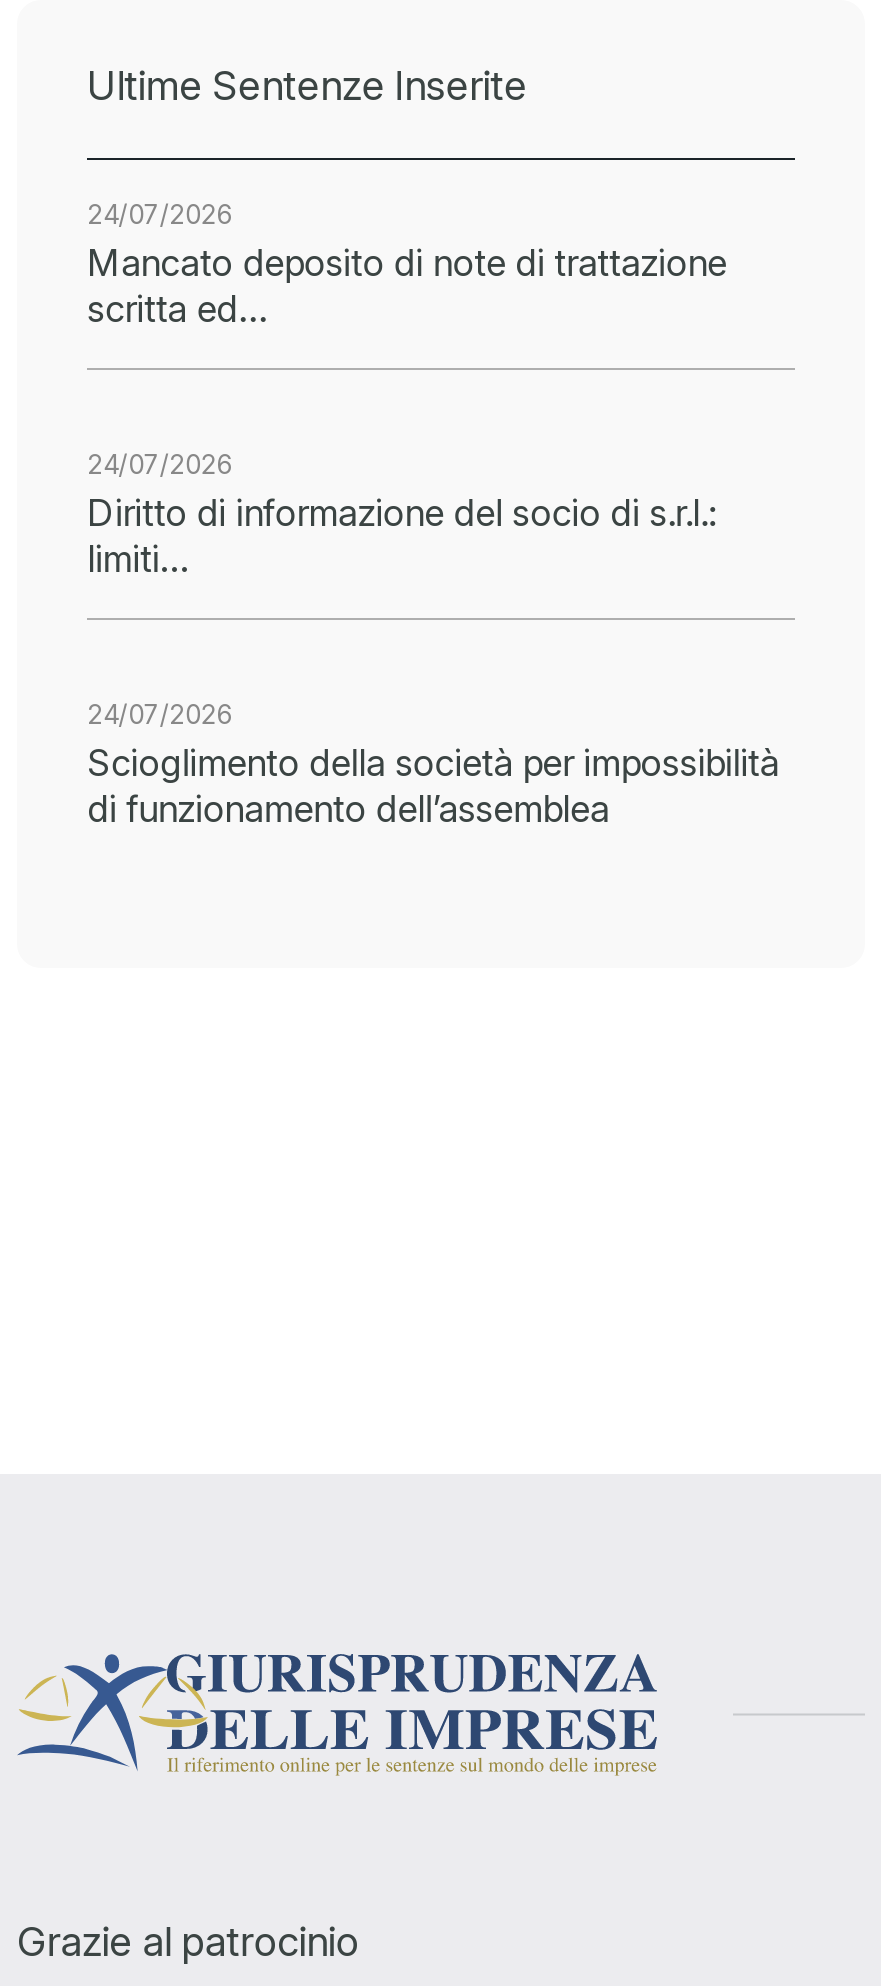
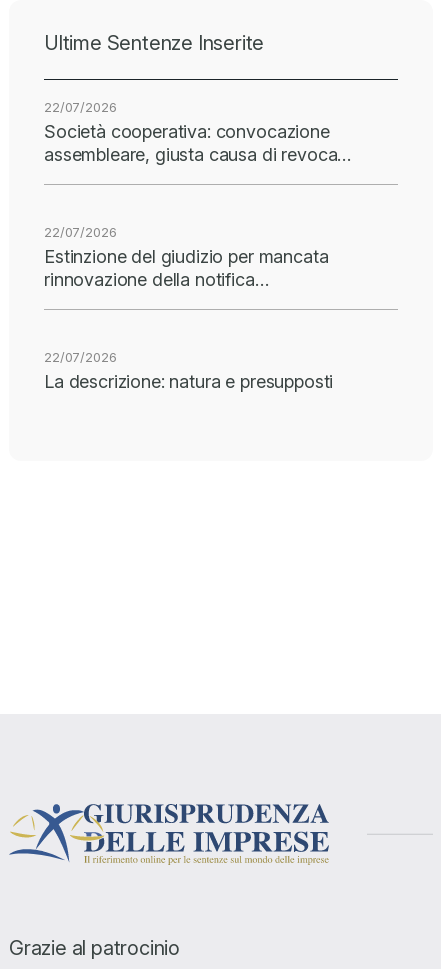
[87,197,727,329] 24/07/2026 | Mancato deposito di note di trattazione | scritta ed… -> [44,99,351,165] 22/07/2026 | Società cooperativa: convocazione | assembleare, giusta causa di revoca…
[87,447,715,579] 24/07/2026 | Diritto di informazione del socio di s.r.l.: | limiti… -> [44,224,328,290] 22/07/2026 | Estinzione del giudizio per mancata | rinnovazione della notifica…
[87,697,779,829] 24/07/2026 | Scioglimento della società per impossibilità | di funzionamento dell’assemblea -> [44,349,333,392] 22/07/2026 | La descrizione: natura e presupposti

